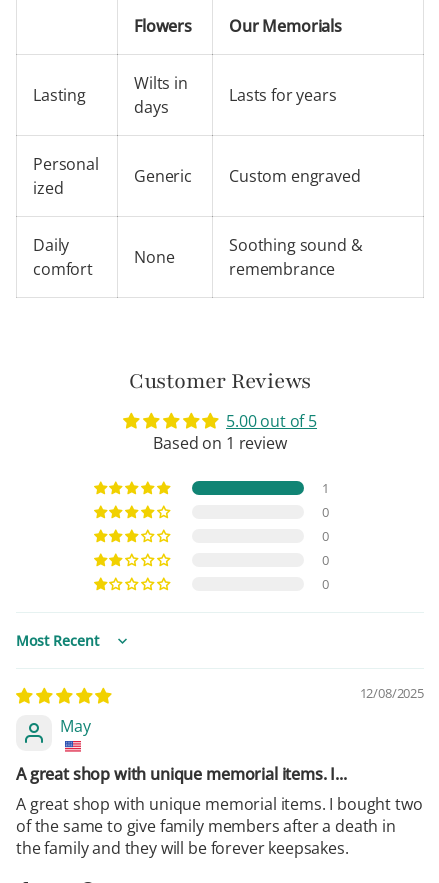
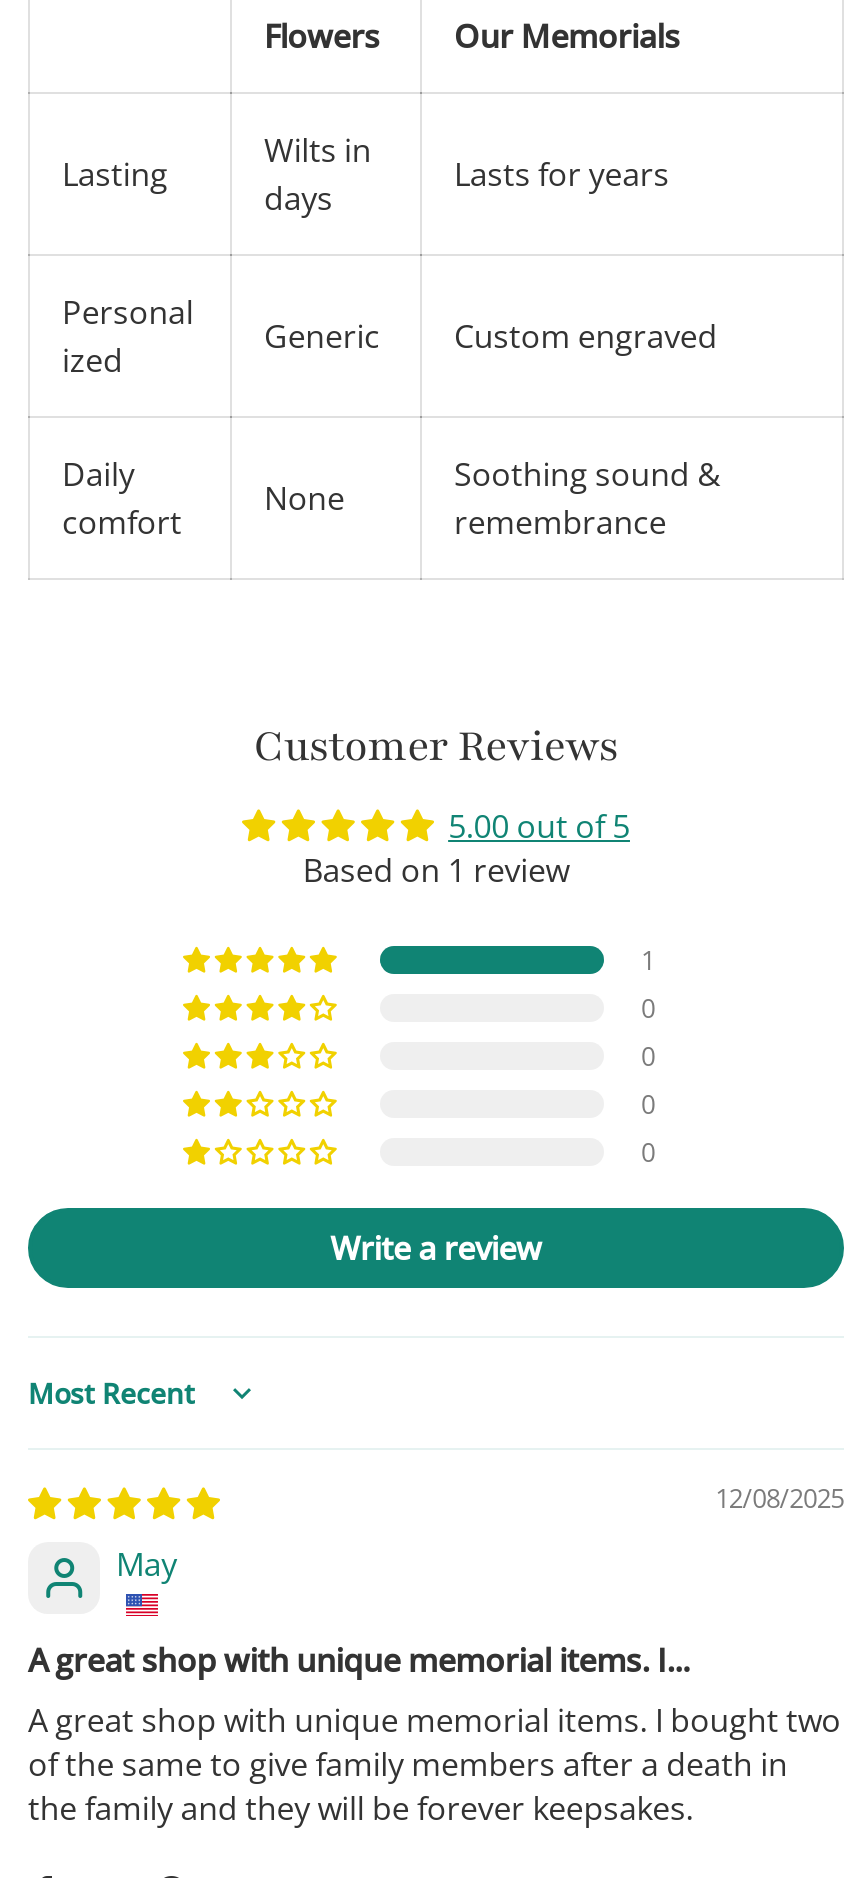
none -> [330,1226,542,1270] Write a review

